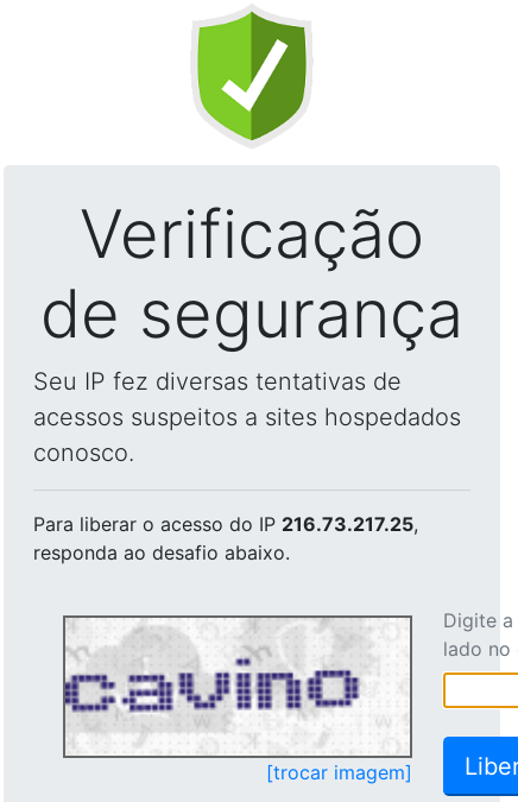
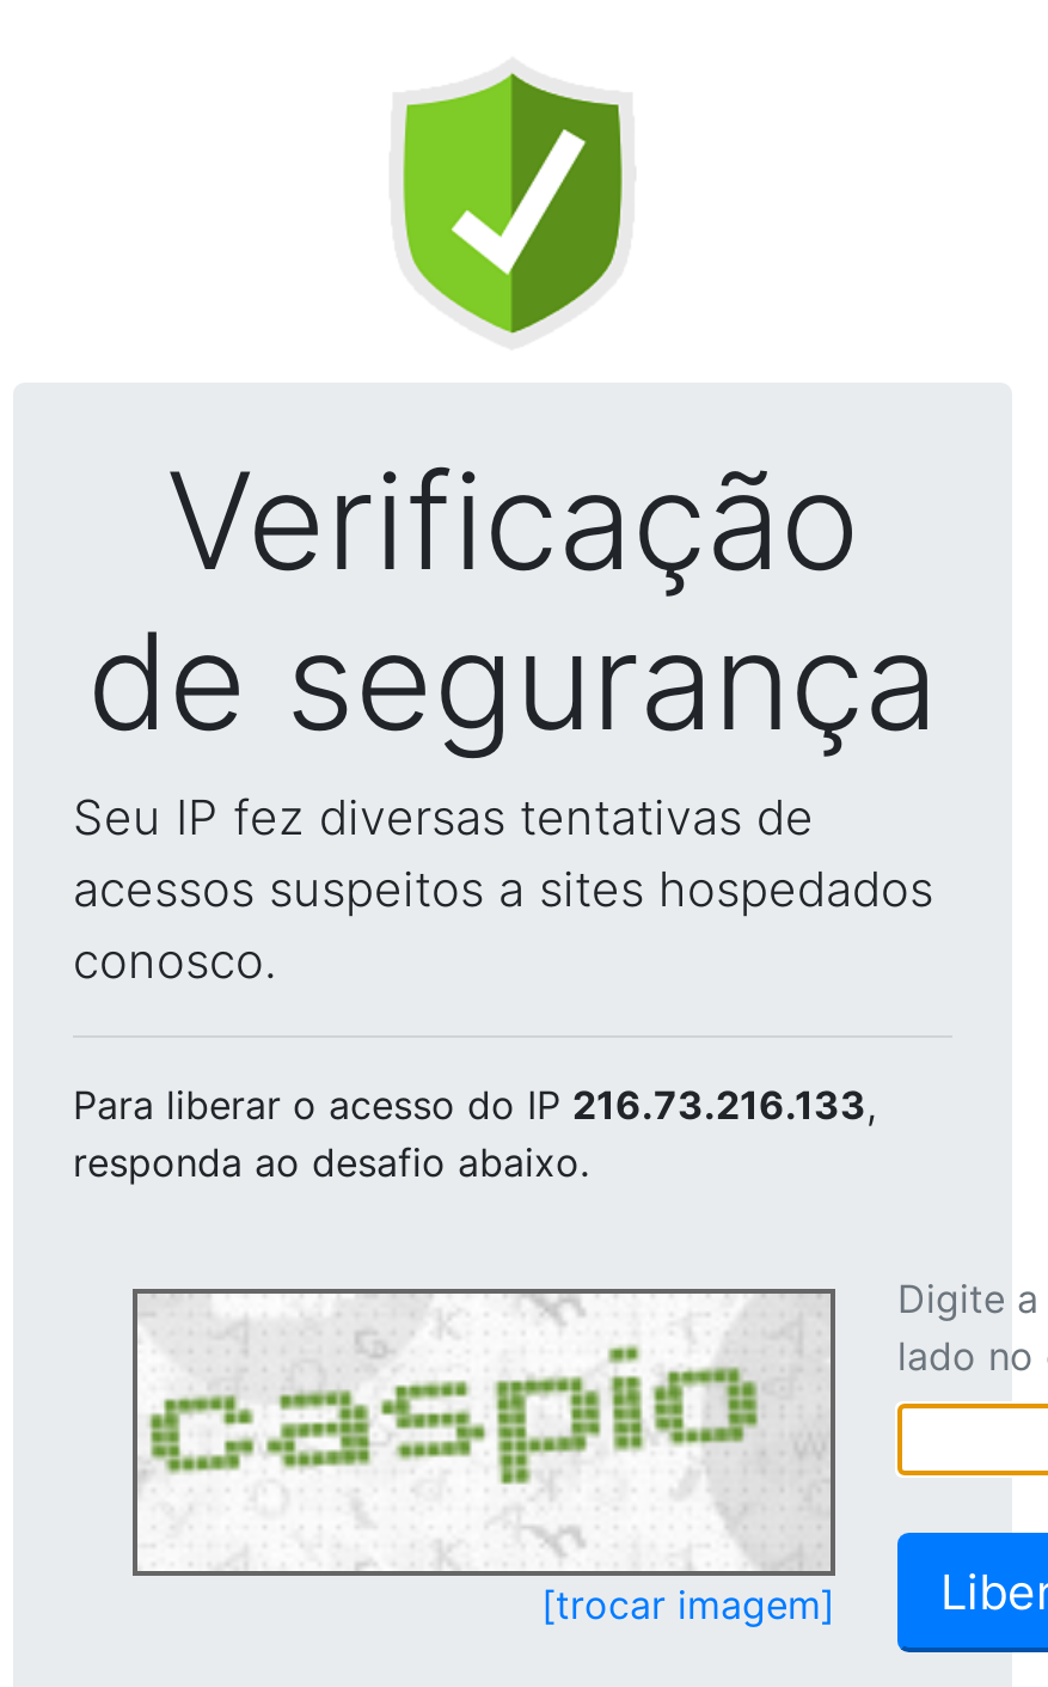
[33,512,418,536] Para liberar o acesso do IP 216.73.217.25, -> [73,1081,876,1129] Para liberar o acesso do IP 216.73.216.133,
[64,620,408,753] [image] -> [137,1296,823,1564] [image]

